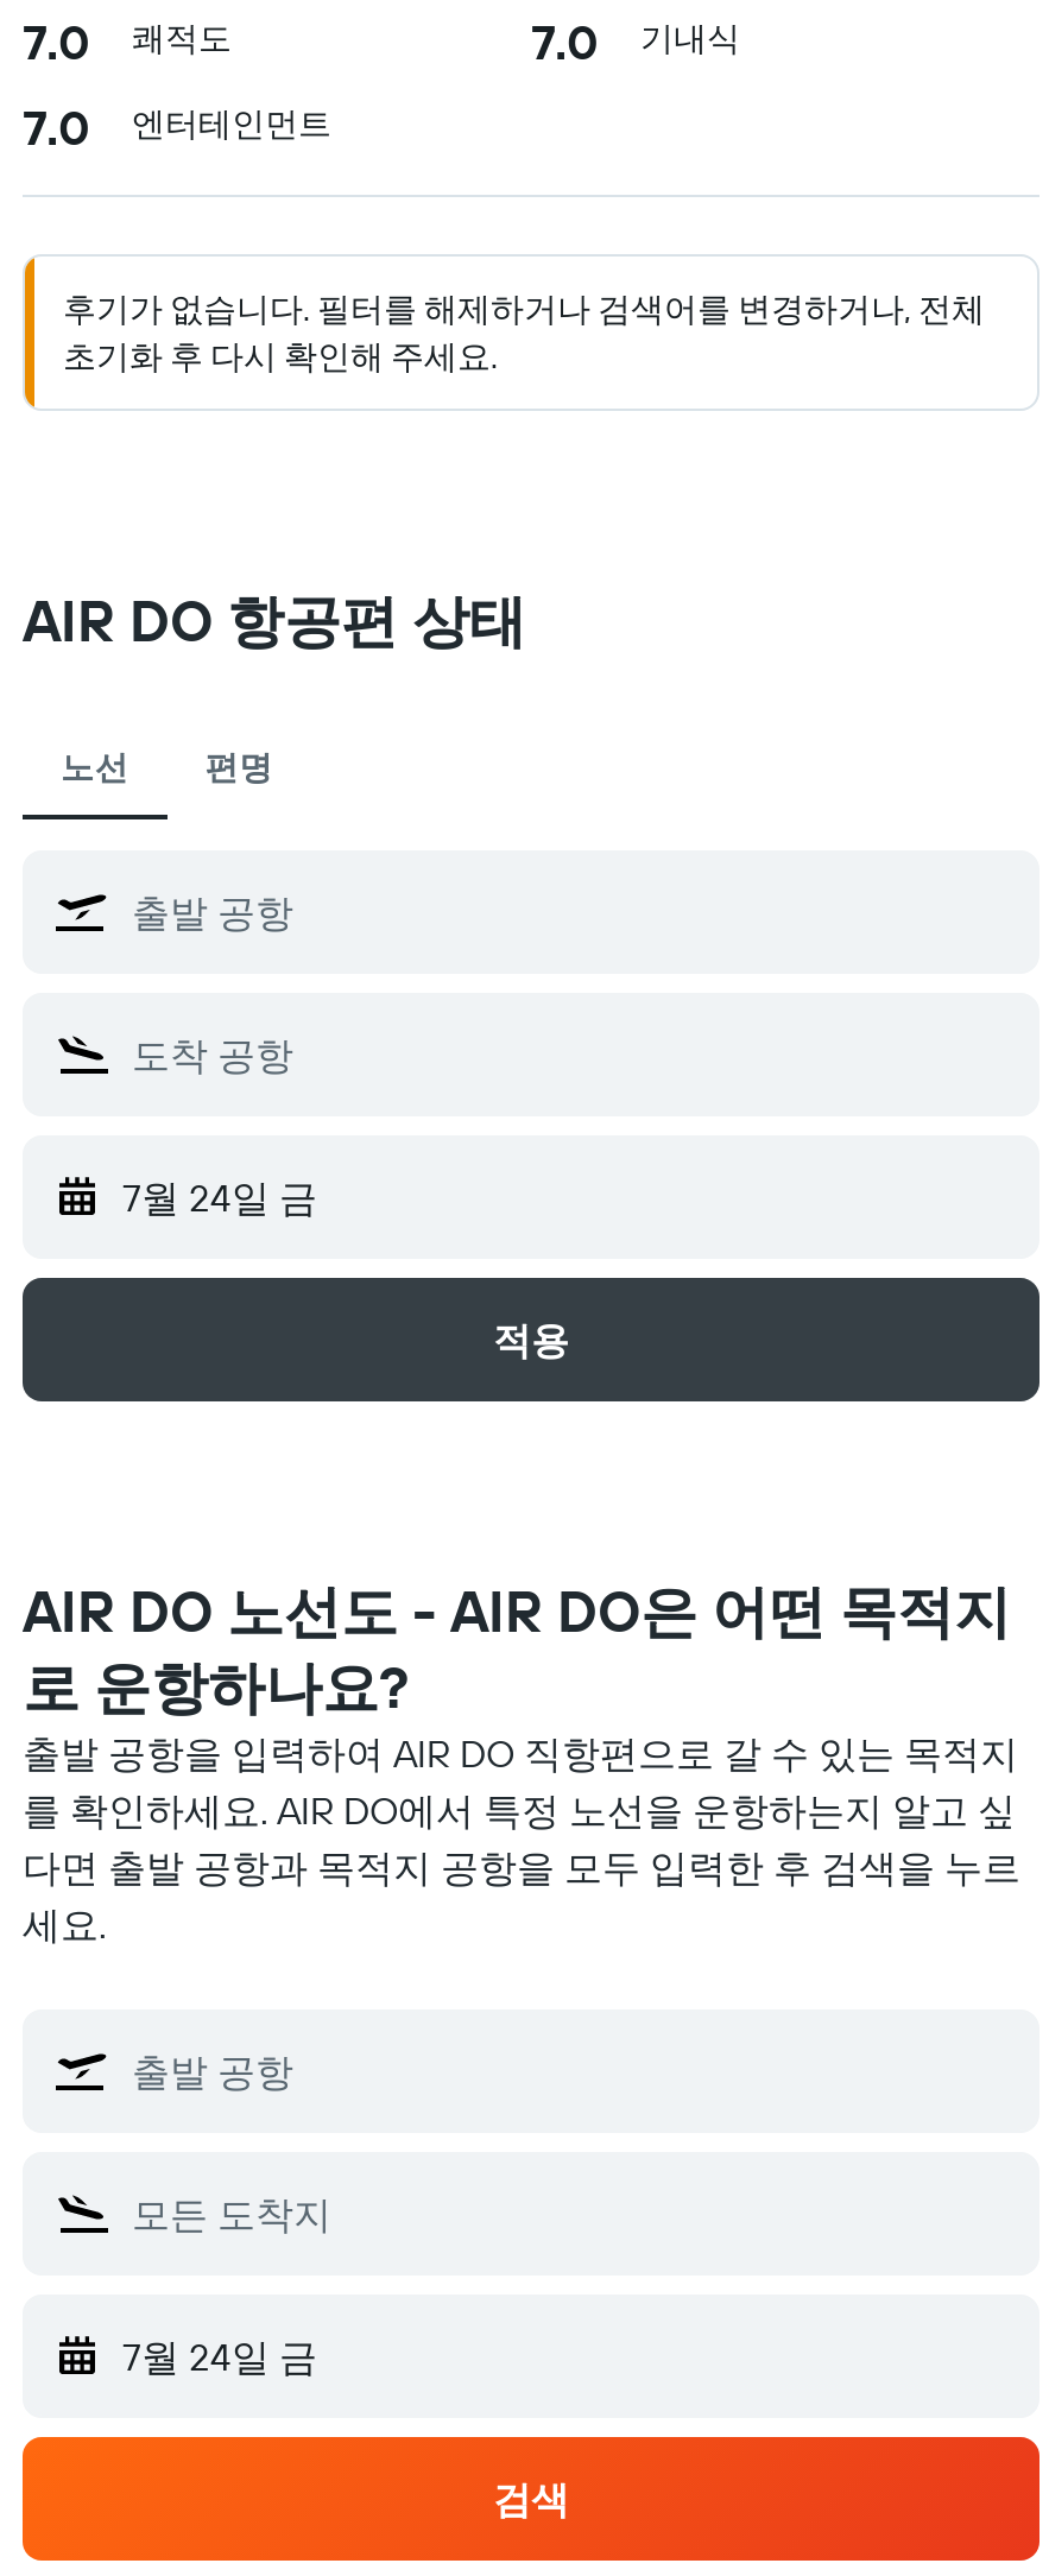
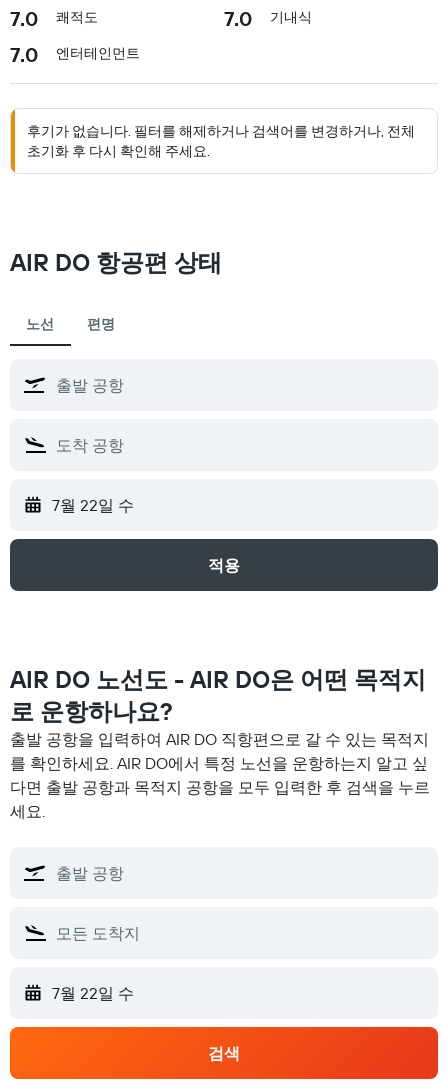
[122,1173,317,1221] 7월 24일 금 -> [52,495,134,515] 7월 22일 수
[122,2333,317,2380] 7월 24일 금 -> [52,983,134,1003] 7월 22일 수

